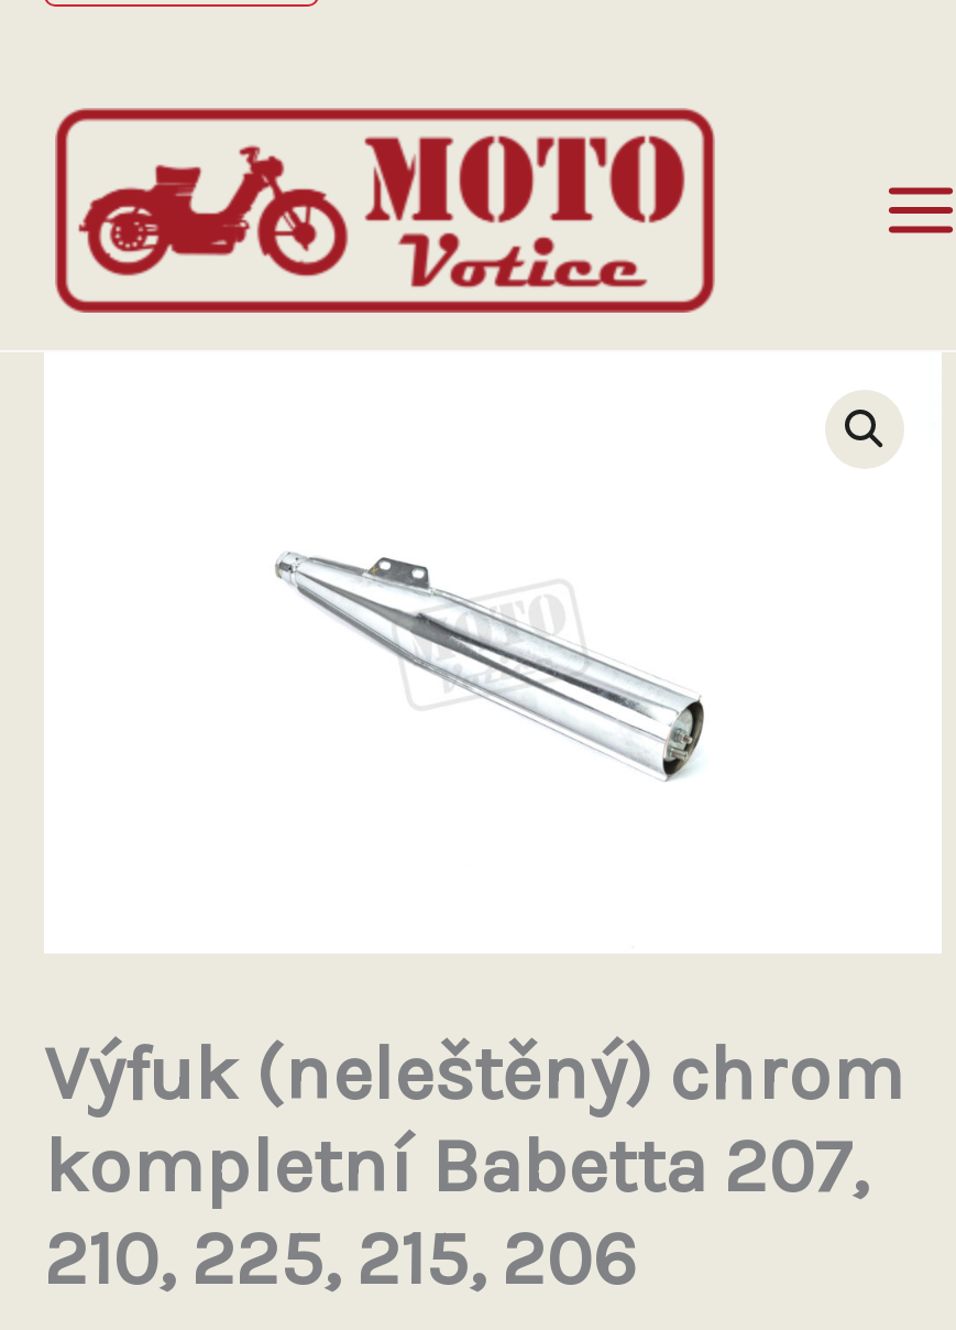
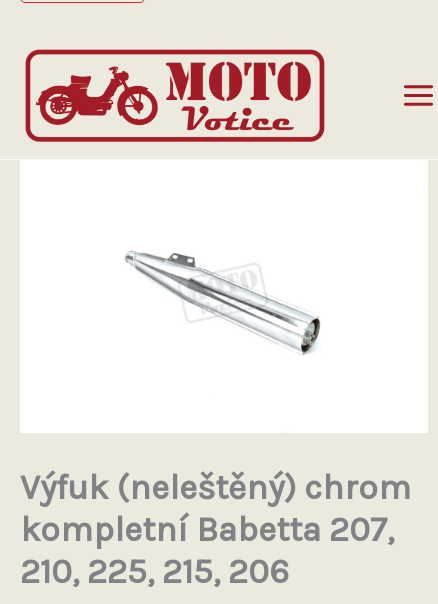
[827,392,902,467] [image] -> none

